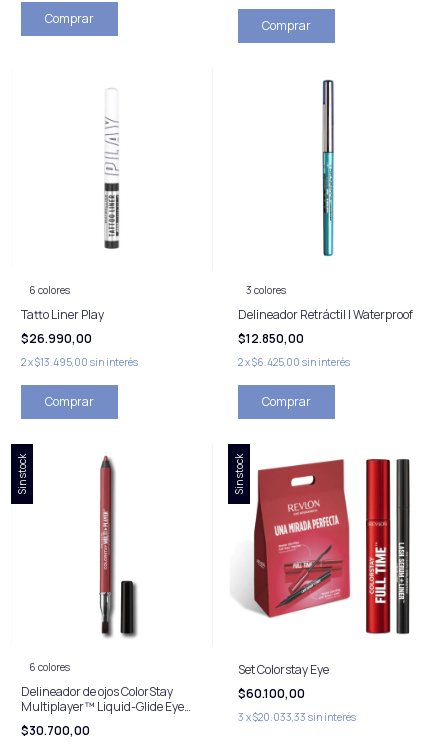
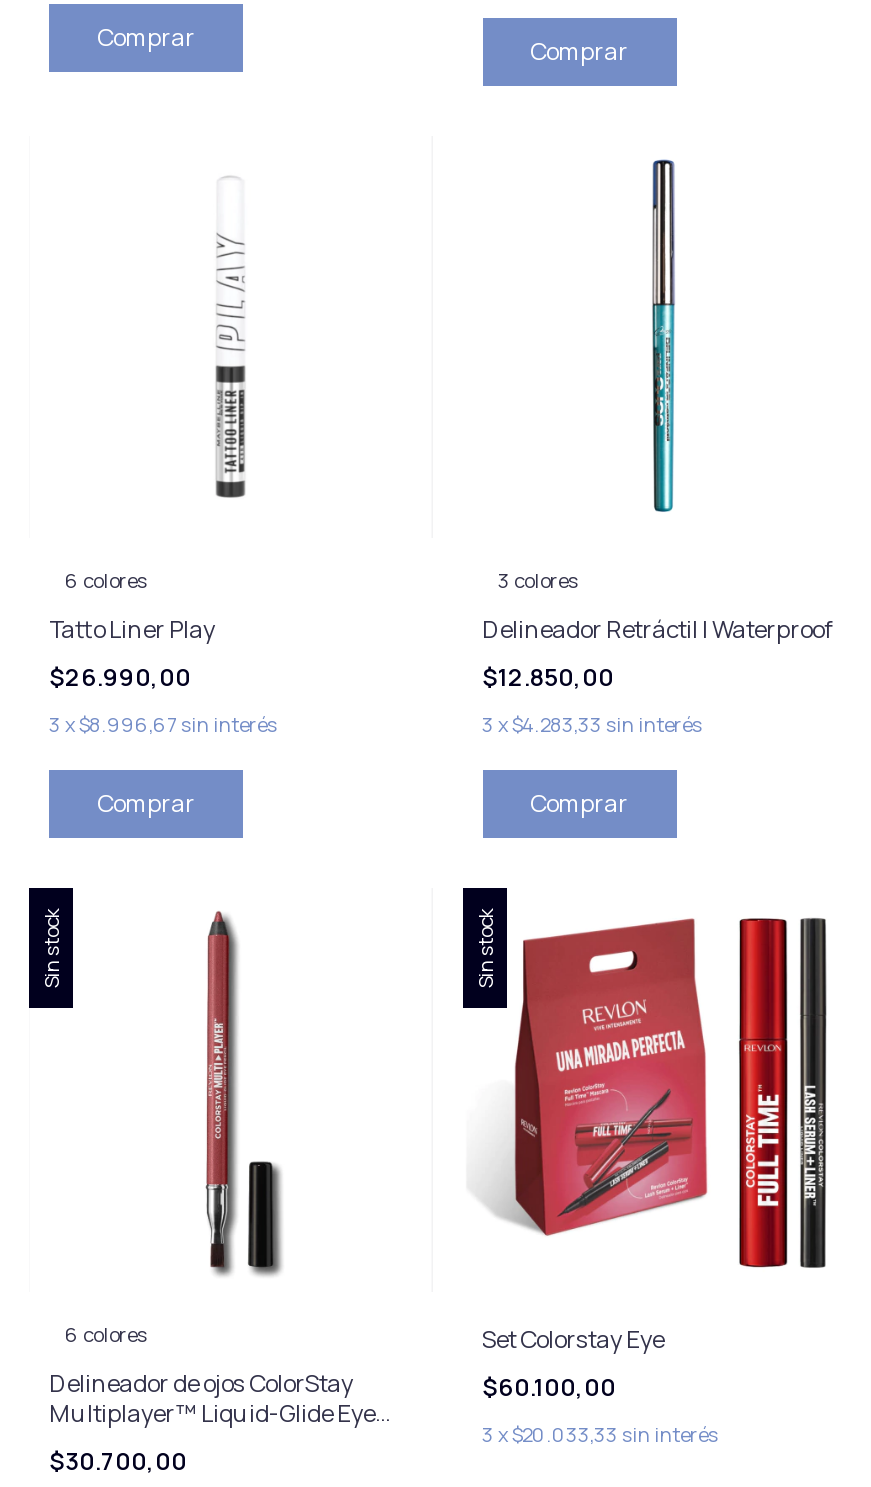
[21,355,138,369] 2 x$13.495,00 sin interés -> [49,710,277,738] 3 x$8.996,67 sin interés
[237,355,349,369] 2 x$6.425,00 sin interés -> [482,710,702,738] 3 x$4.283,33 sin interés

